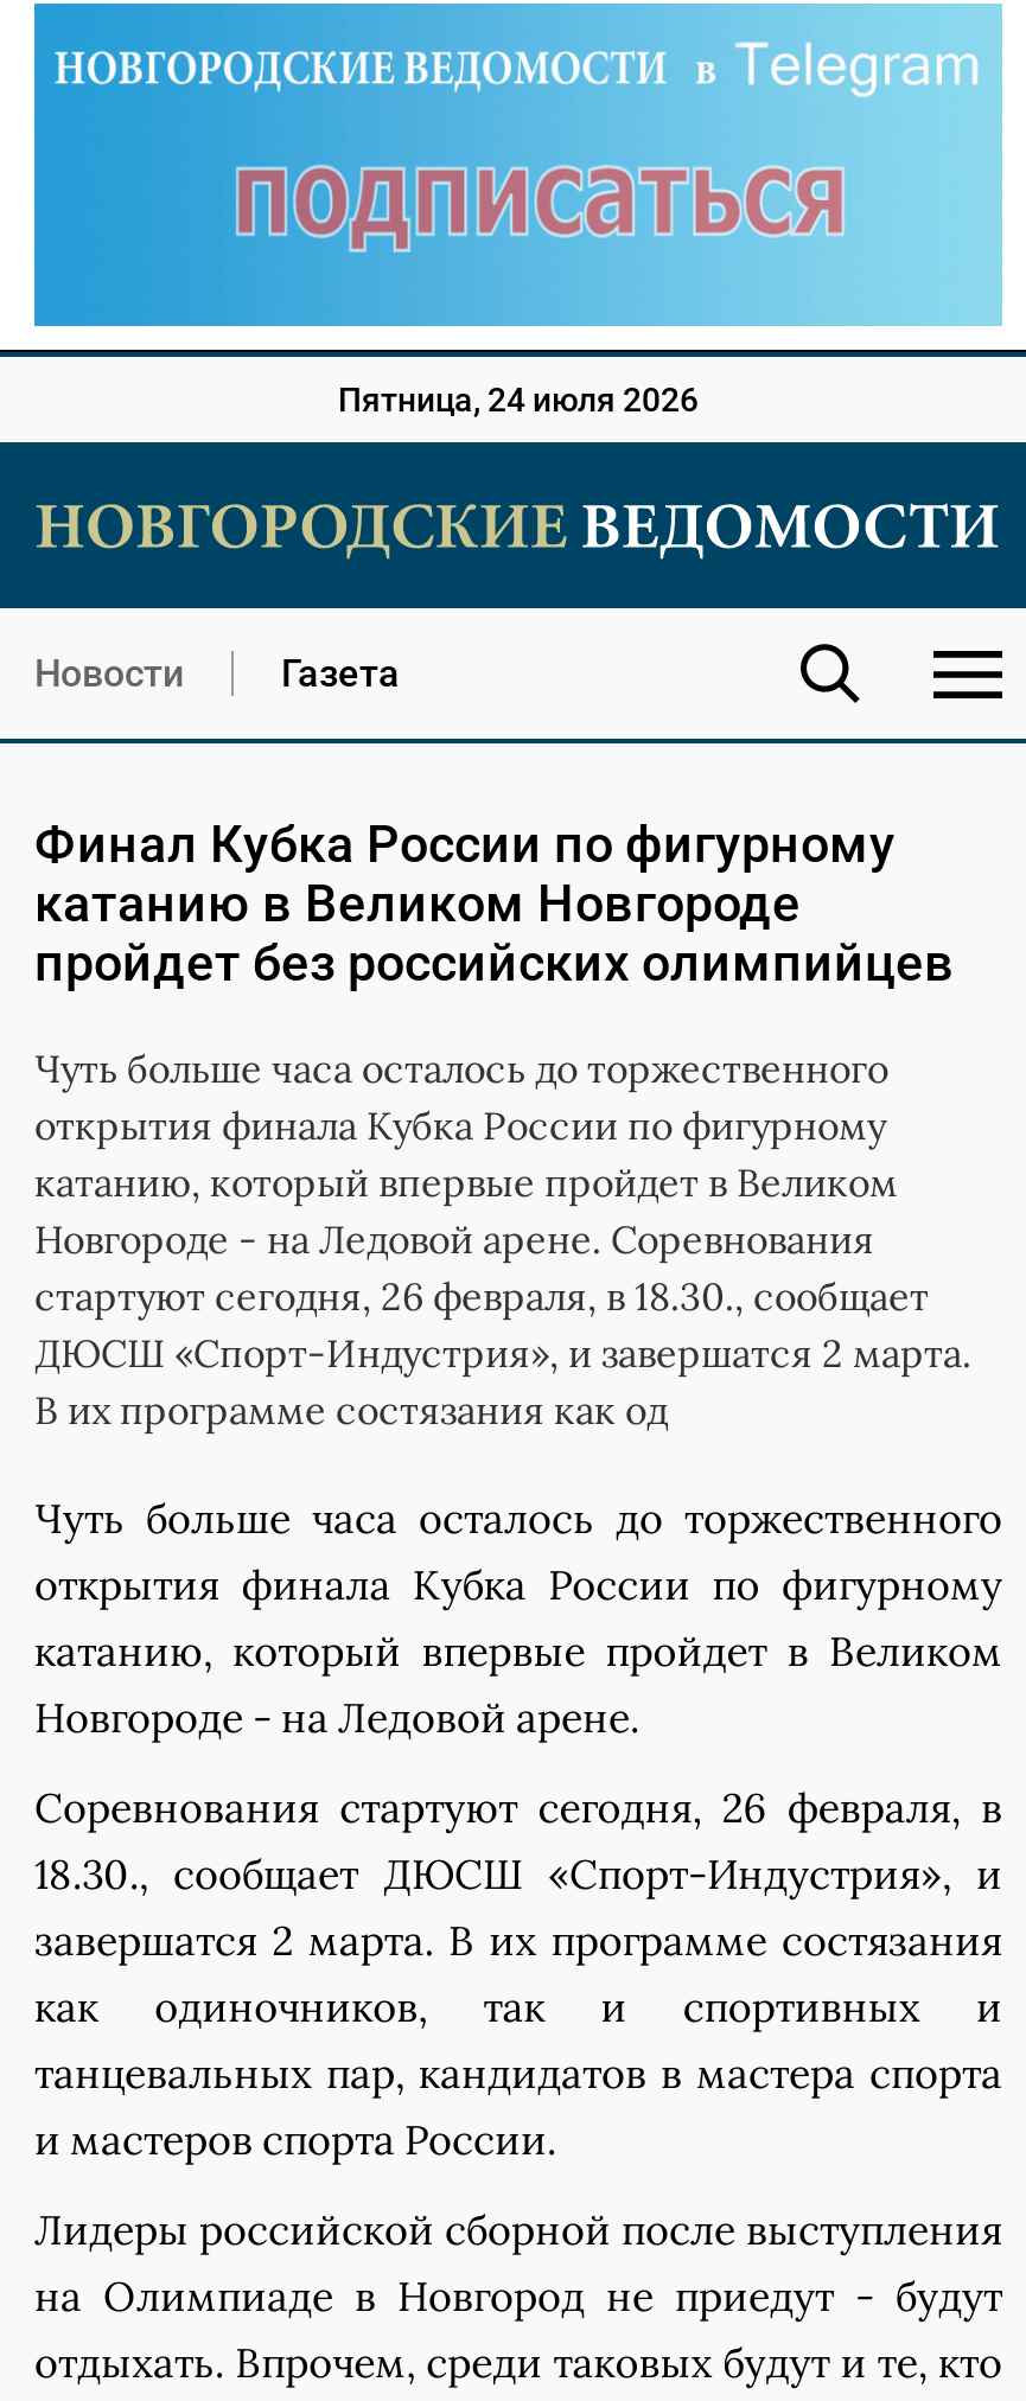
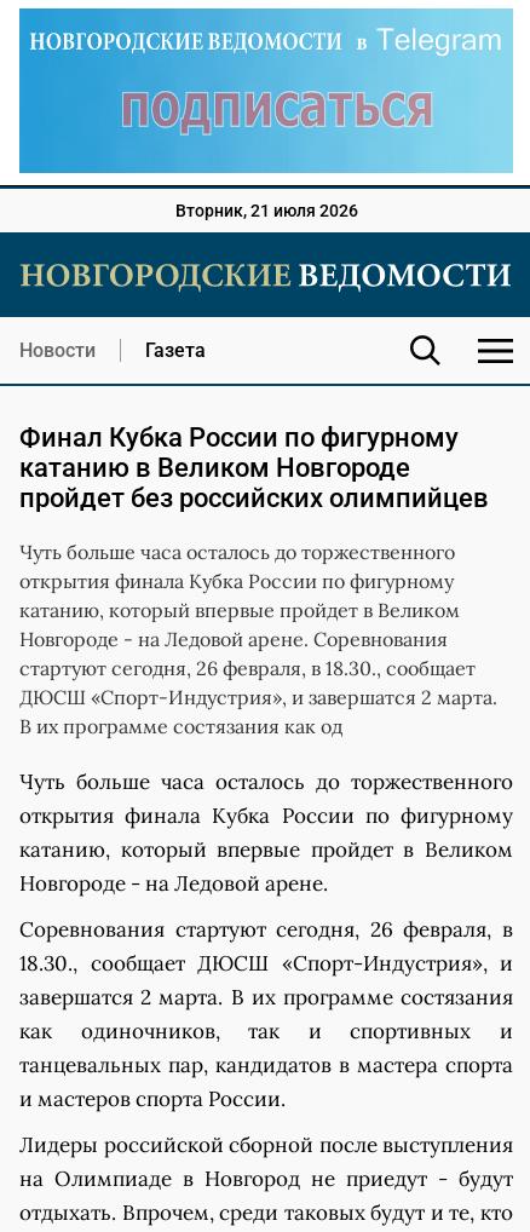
[338,381,699,419] Пятница, 24 июля 2026 -> [175,201,358,221] Вторник, 21 июля 2026

